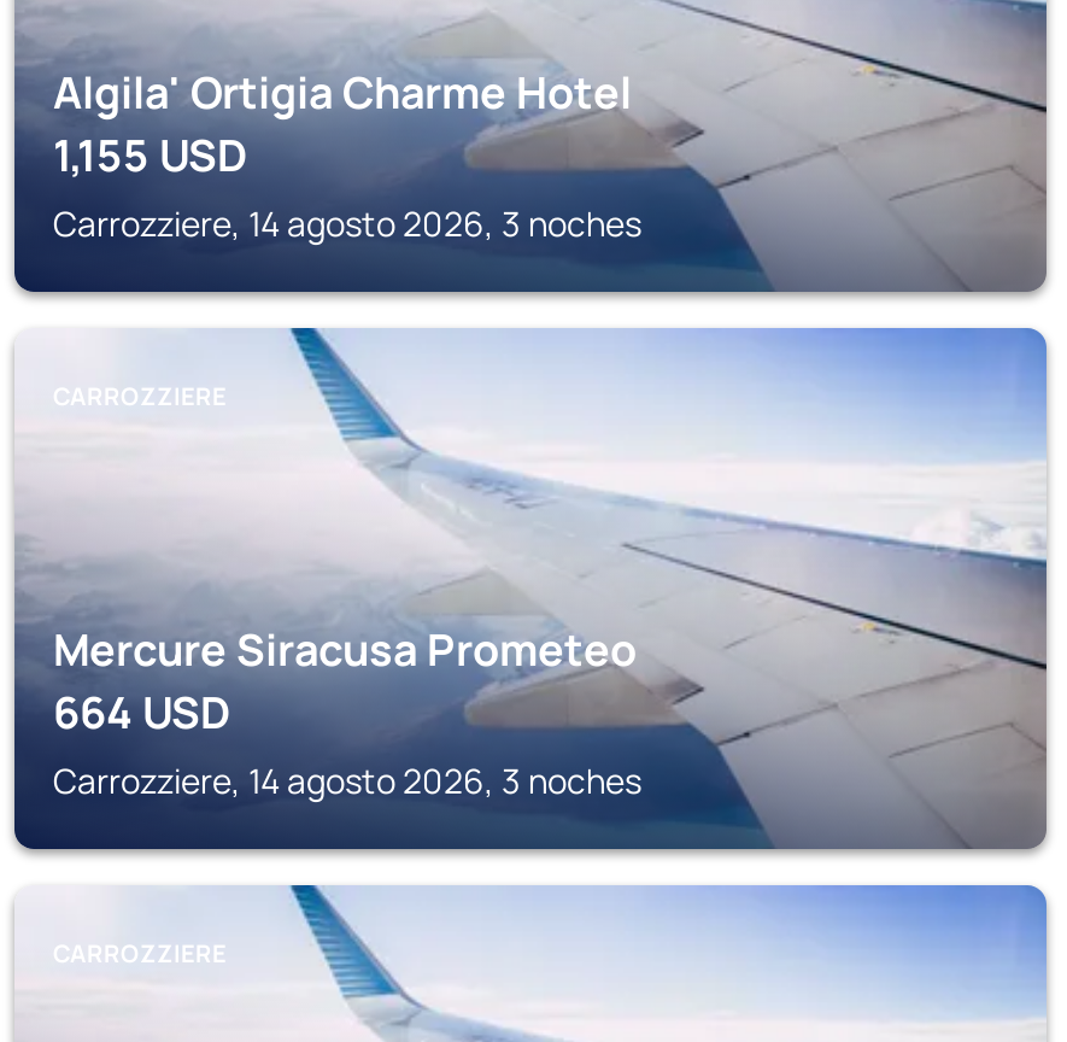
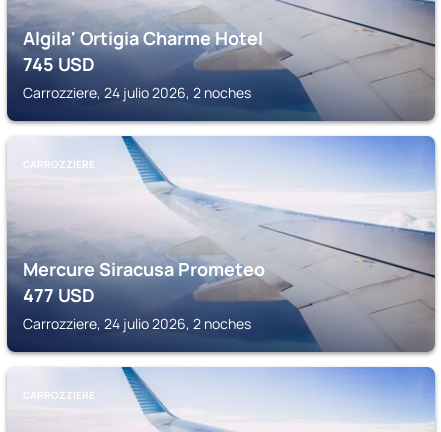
[53,125,248,183] 1,155 USD -> [23,52,95,76] 745 USD
[53,200,641,246] Carrozziere, 14 agosto 2026, 3 noches -> [23,83,251,102] Carrozziere, 24 julio 2026, 2 noches
[53,683,231,740] 664 USD -> [23,283,95,307] 477 USD
[53,757,641,803] Carrozziere, 14 agosto 2026, 3 noches -> [23,314,251,333] Carrozziere, 24 julio 2026, 2 noches

